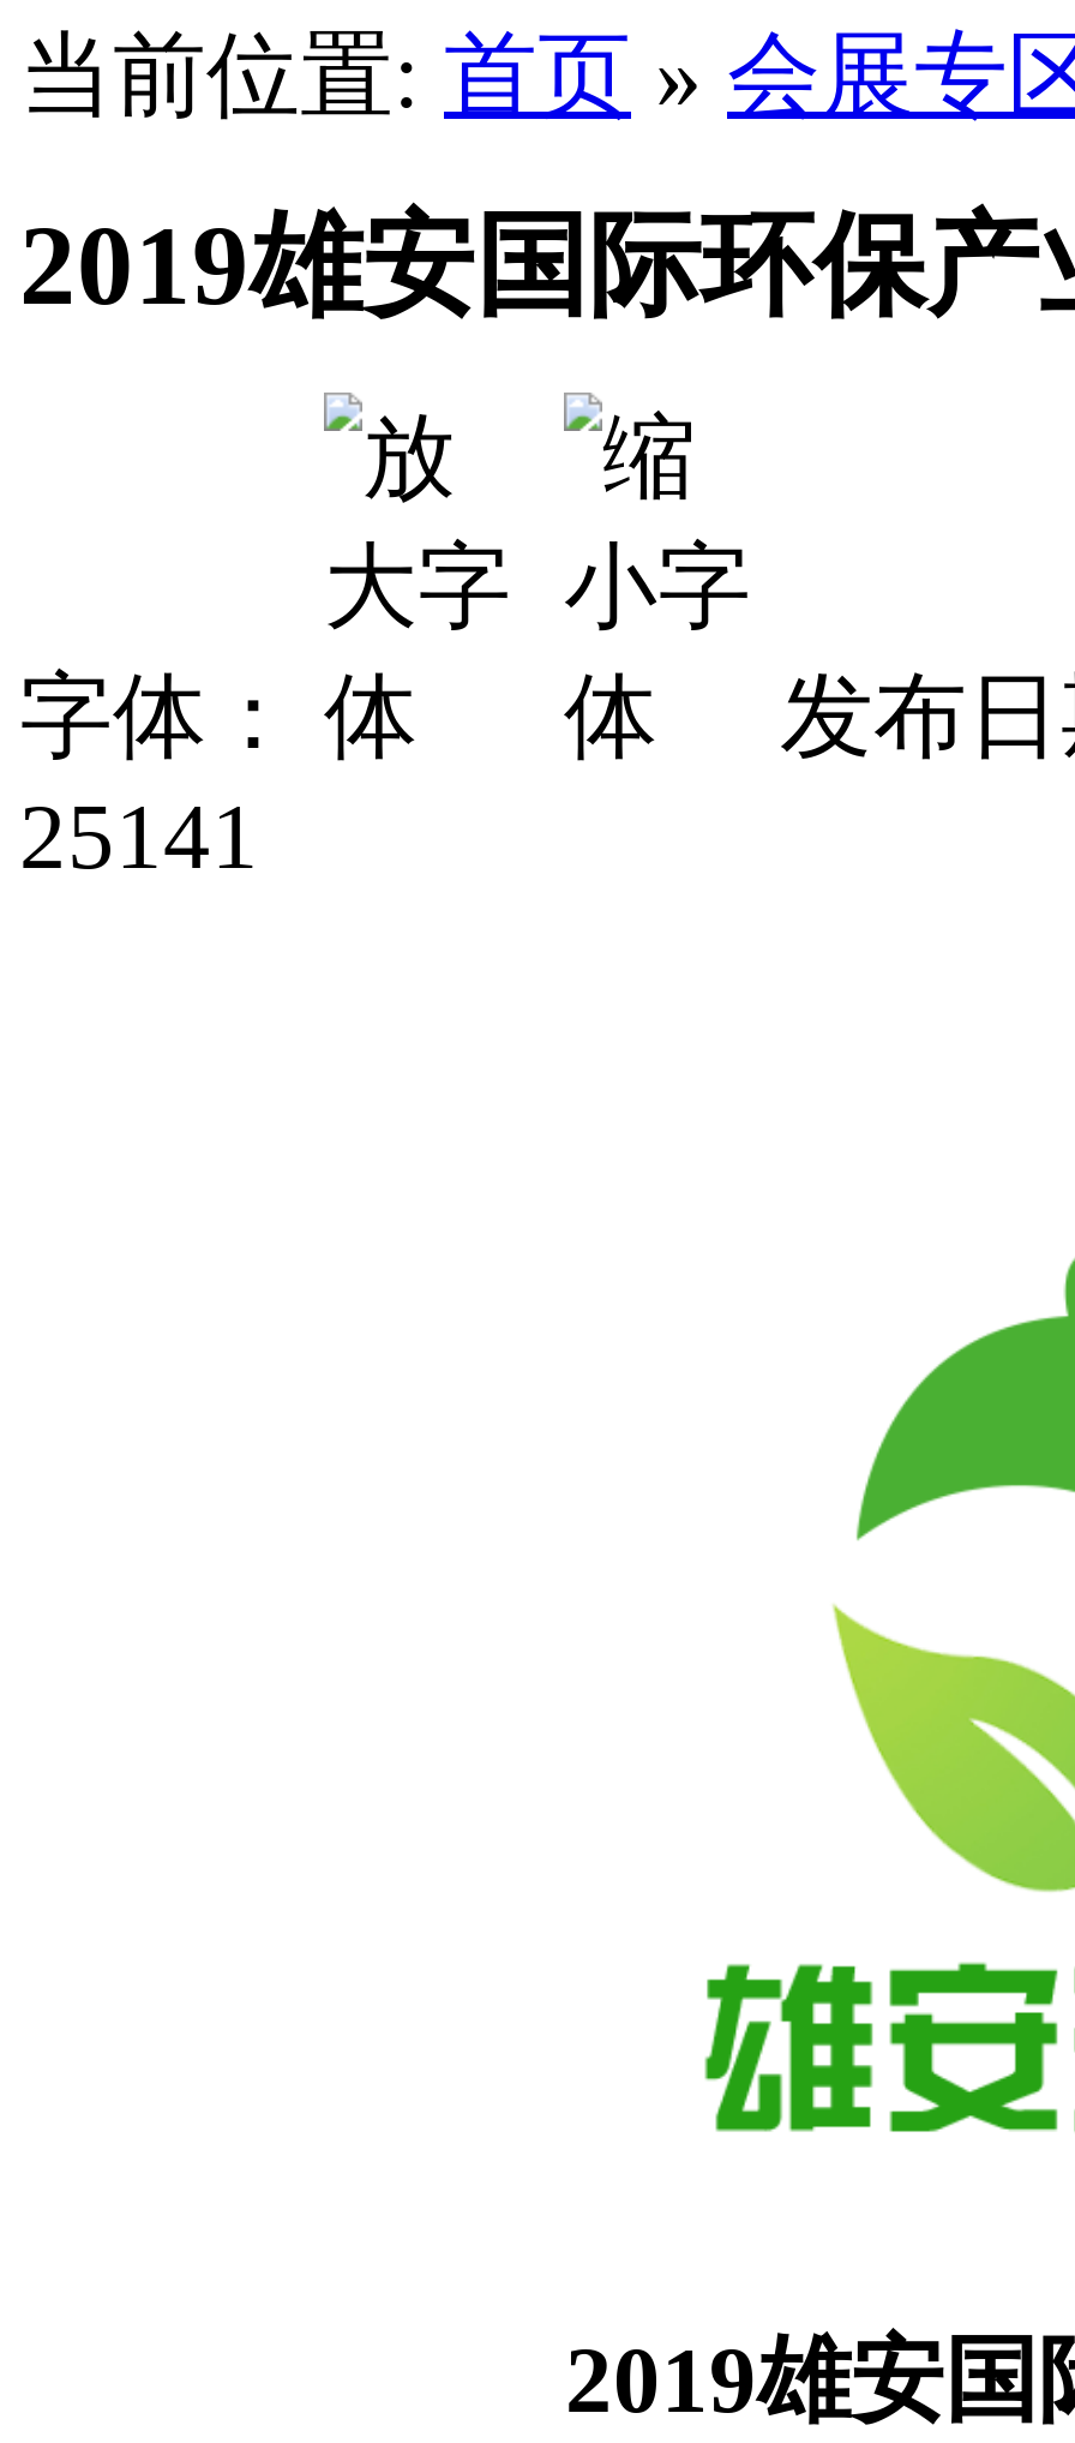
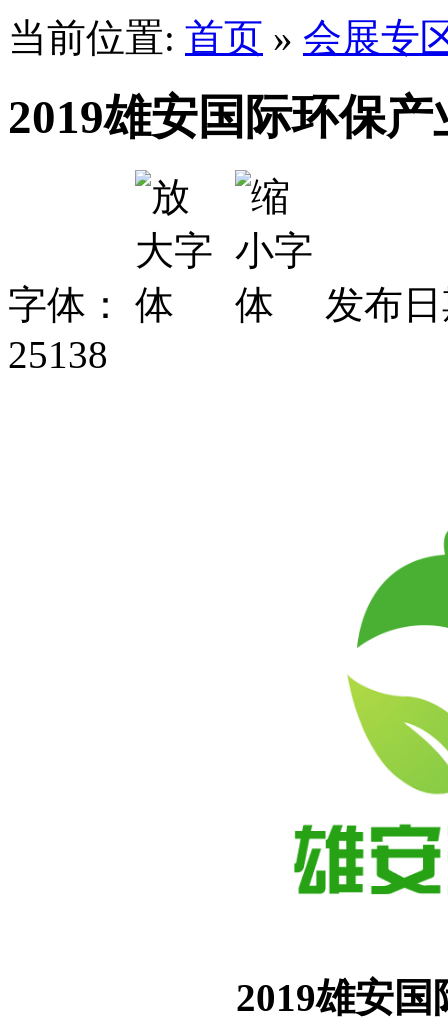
[19,785,259,888] 25141 -> [8,333,108,376] 25138

